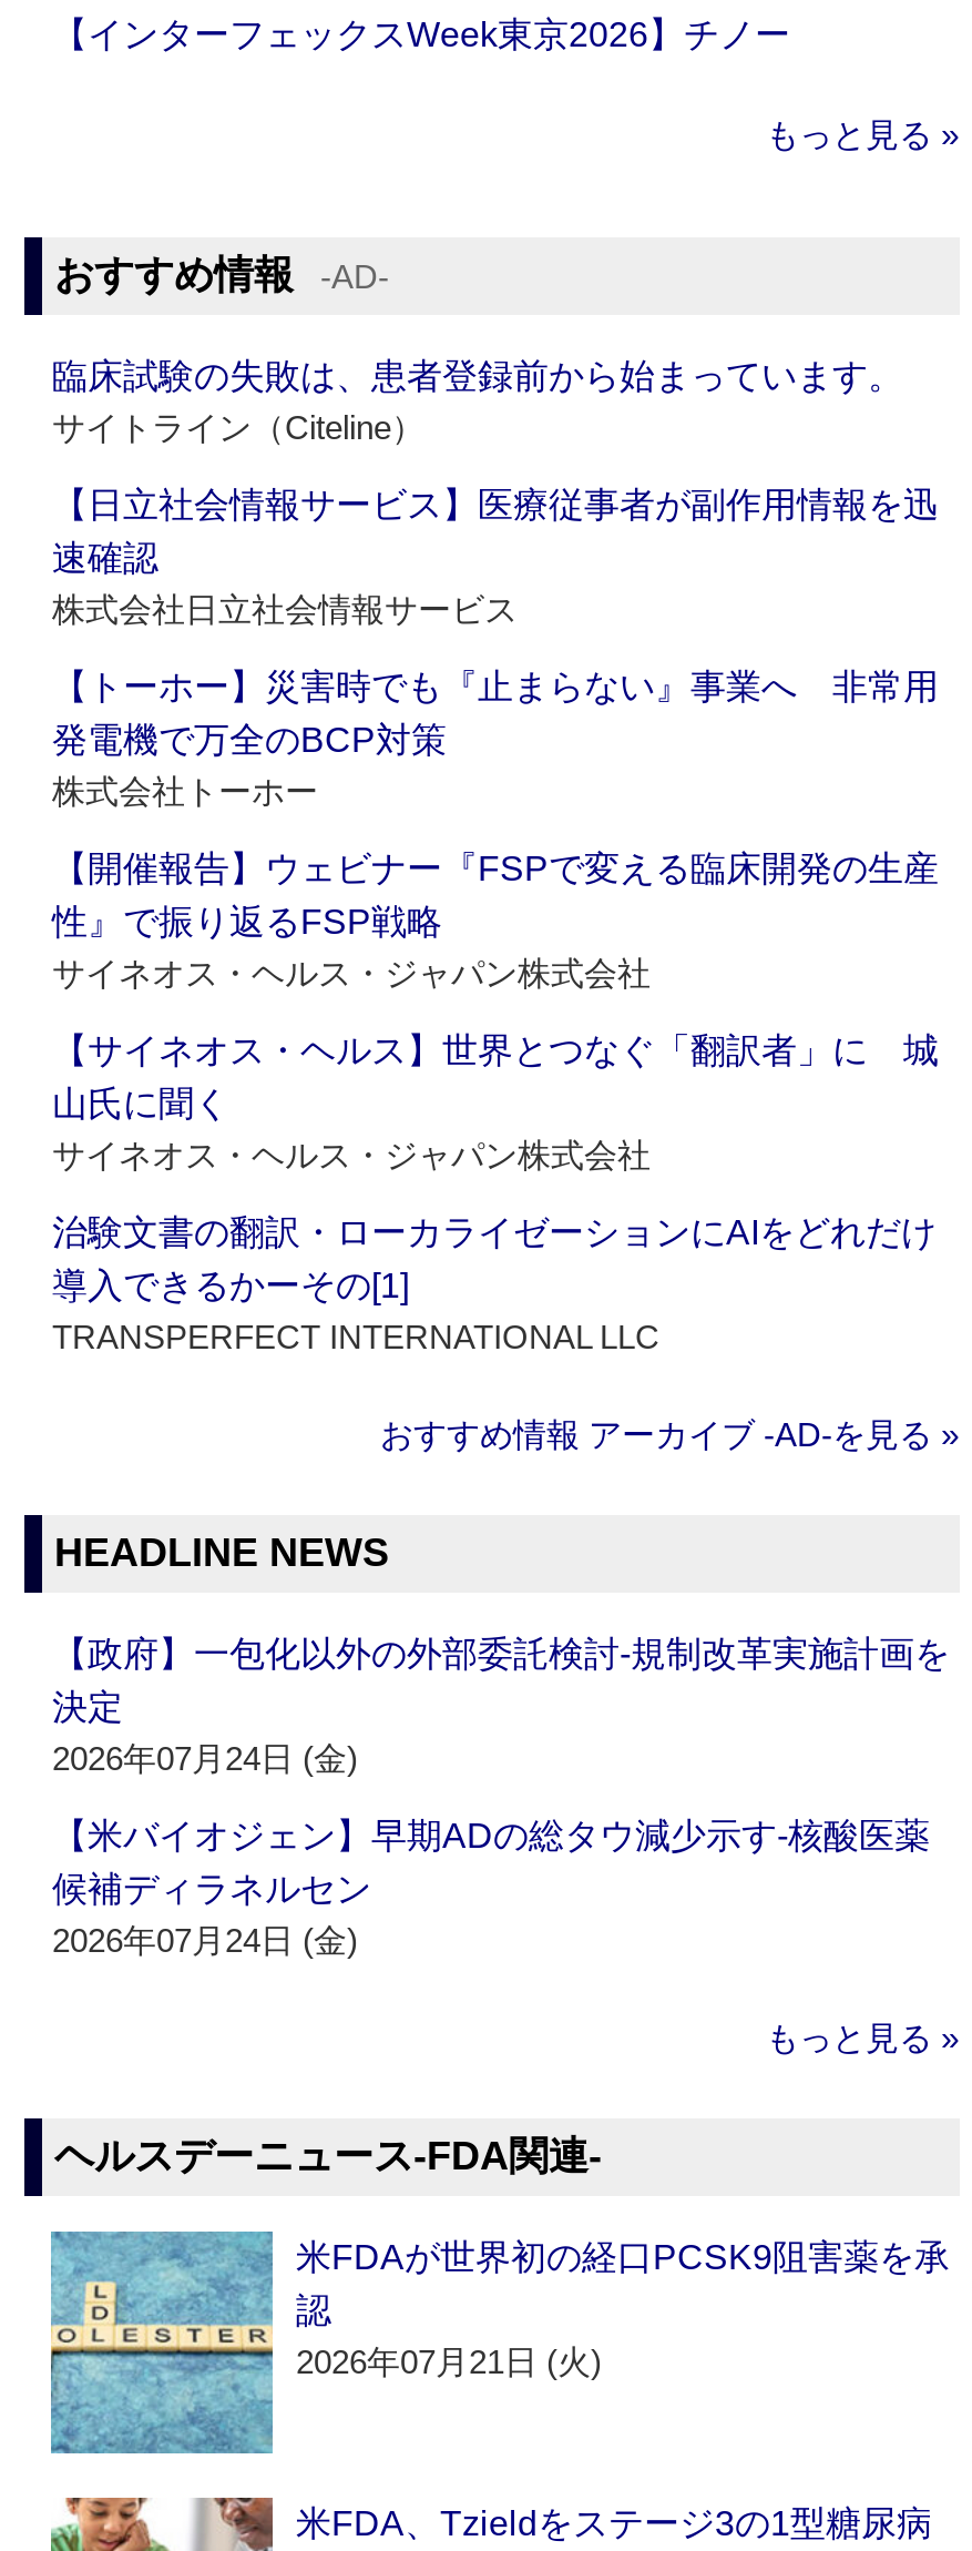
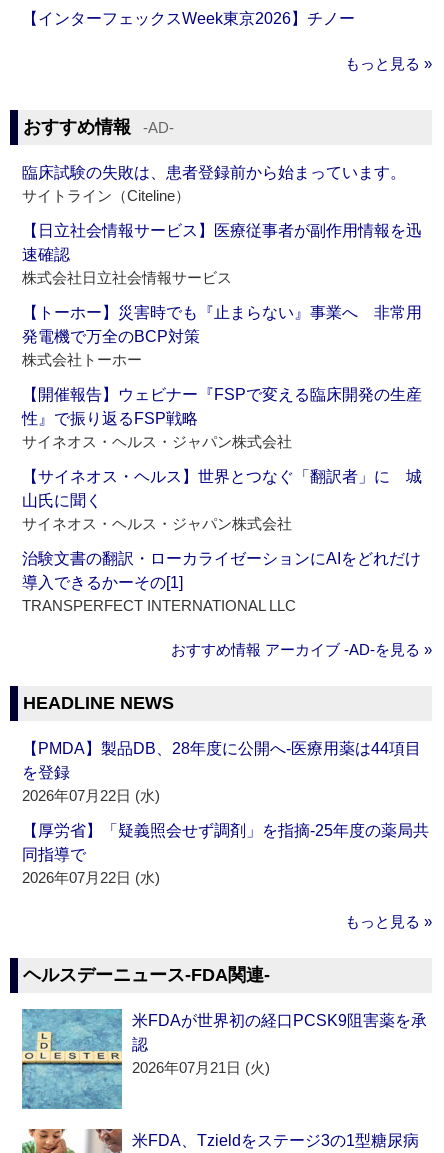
[52,1634,950,1776] 【政府】一包化以外の外部委託検討‐規制改革実施計画を | 決定 | 2026年07月24日 (金) -> [22,740,421,804] 【PMDA】製品DB、28年度に公開へ‐医療用薬は44項目 | を登録 | 2026年07月22日 (水)
[52,1816,930,1958] 【米バイオジェン】早期ADの総タウ減少示す‐核酸医薬 | 候補ディラネルセン | 2026年07月24日 (金) -> [22,822,429,886] 【厚労省】「疑義照会せず調剤」を指摘‐25年度の薬局共 | 同指導で | 2026年07月22日 (水)

